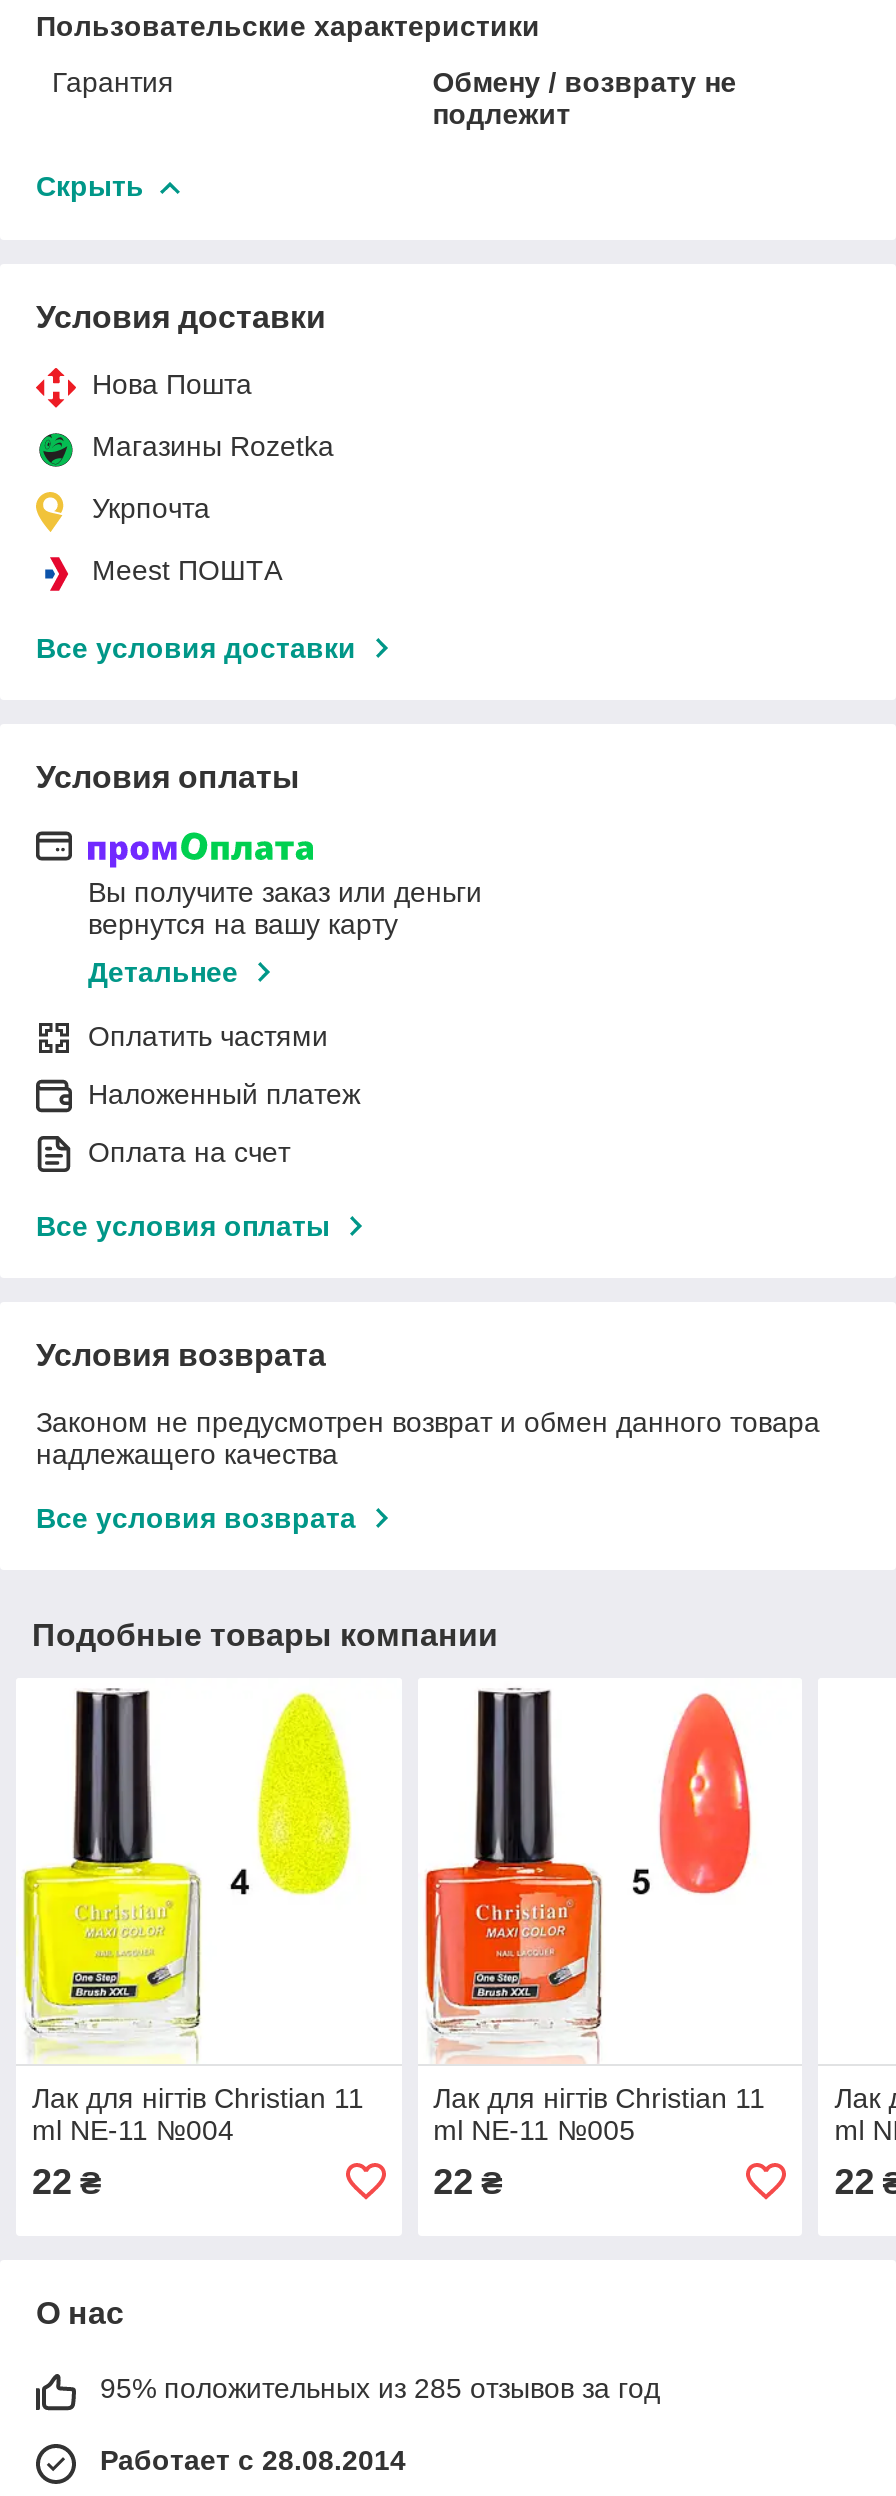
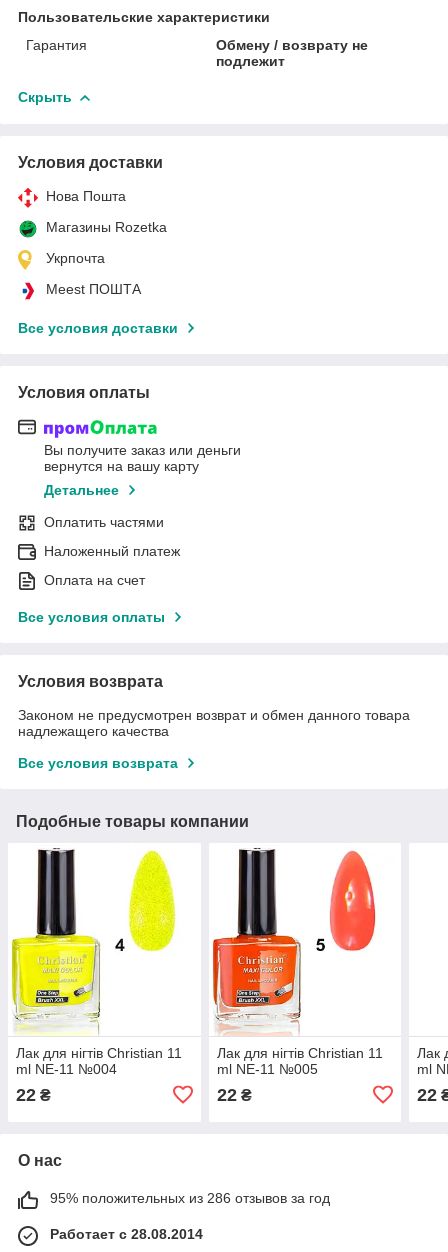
[100,2372,660,2404] 95% положительных из 285 отзывов за год -> [50,1190,330,1206] 95% положительных из 286 отзывов за год

